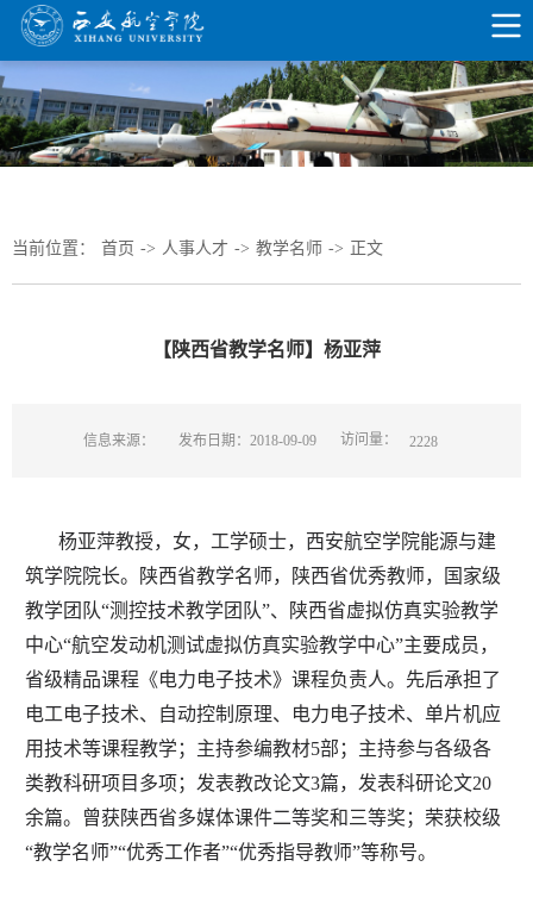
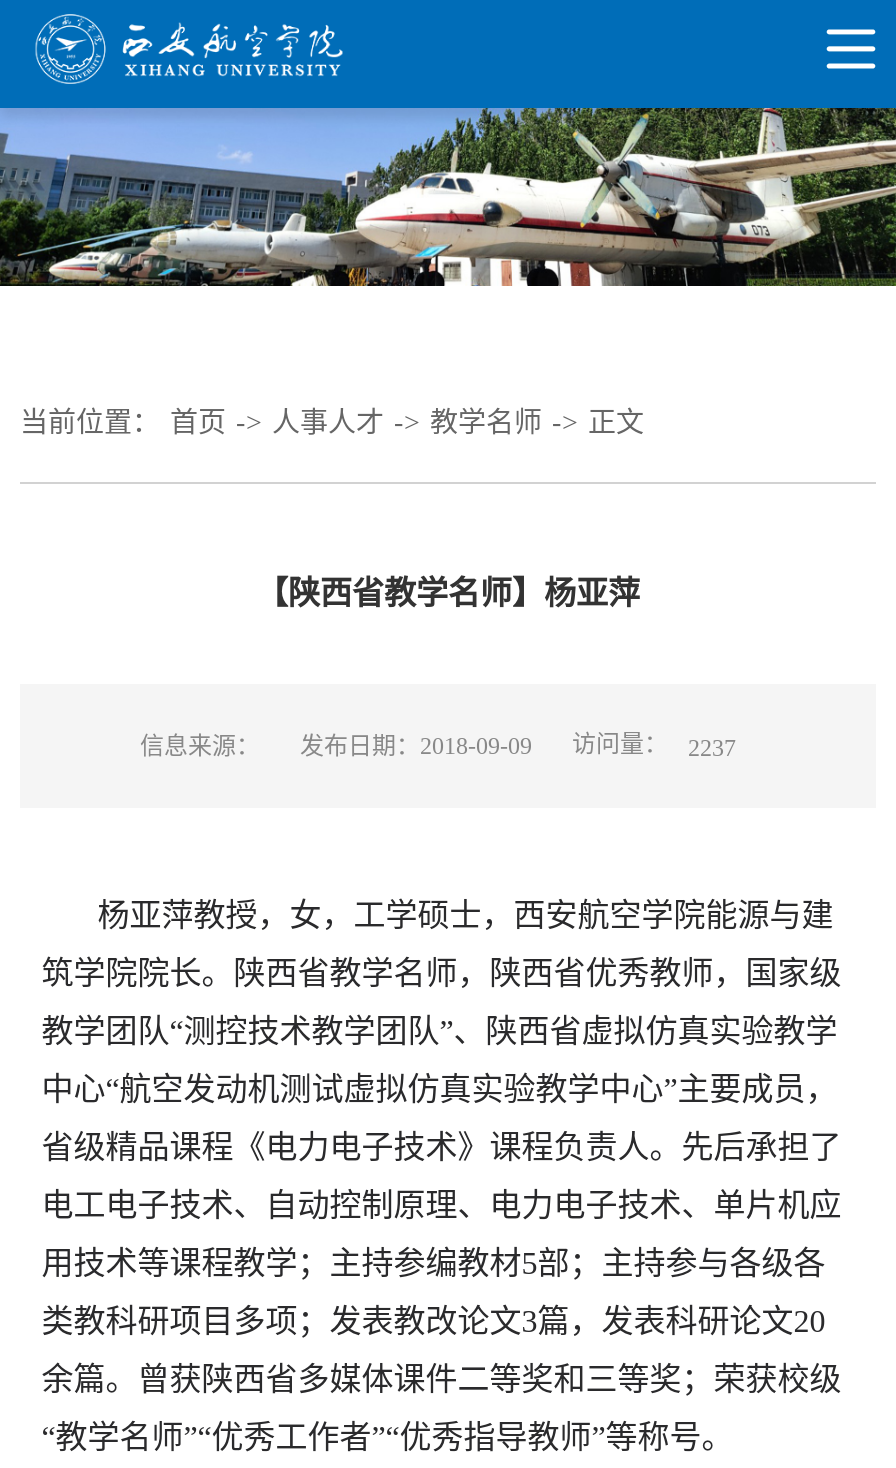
[83,432,438,450] 信息来源： 发布日期：2018-09-09 访问量： 2228 -> [140,731,736,761] 信息来源： 发布日期：2018-09-09 访问量： 2237

